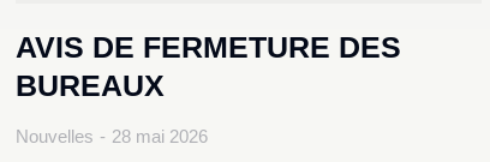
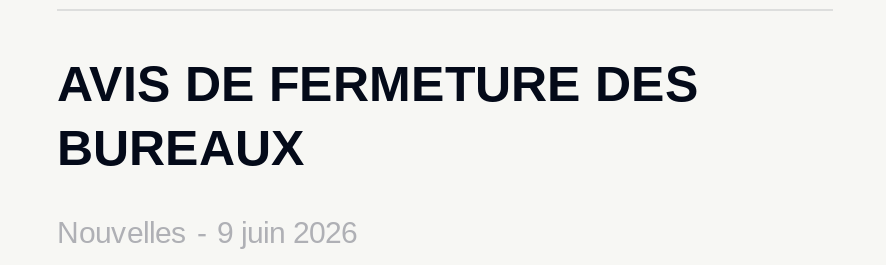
[16,126,208,147] Nouvelles 28 mai 2026 -> [57,214,357,248] Nouvelles 9 juin 2026

